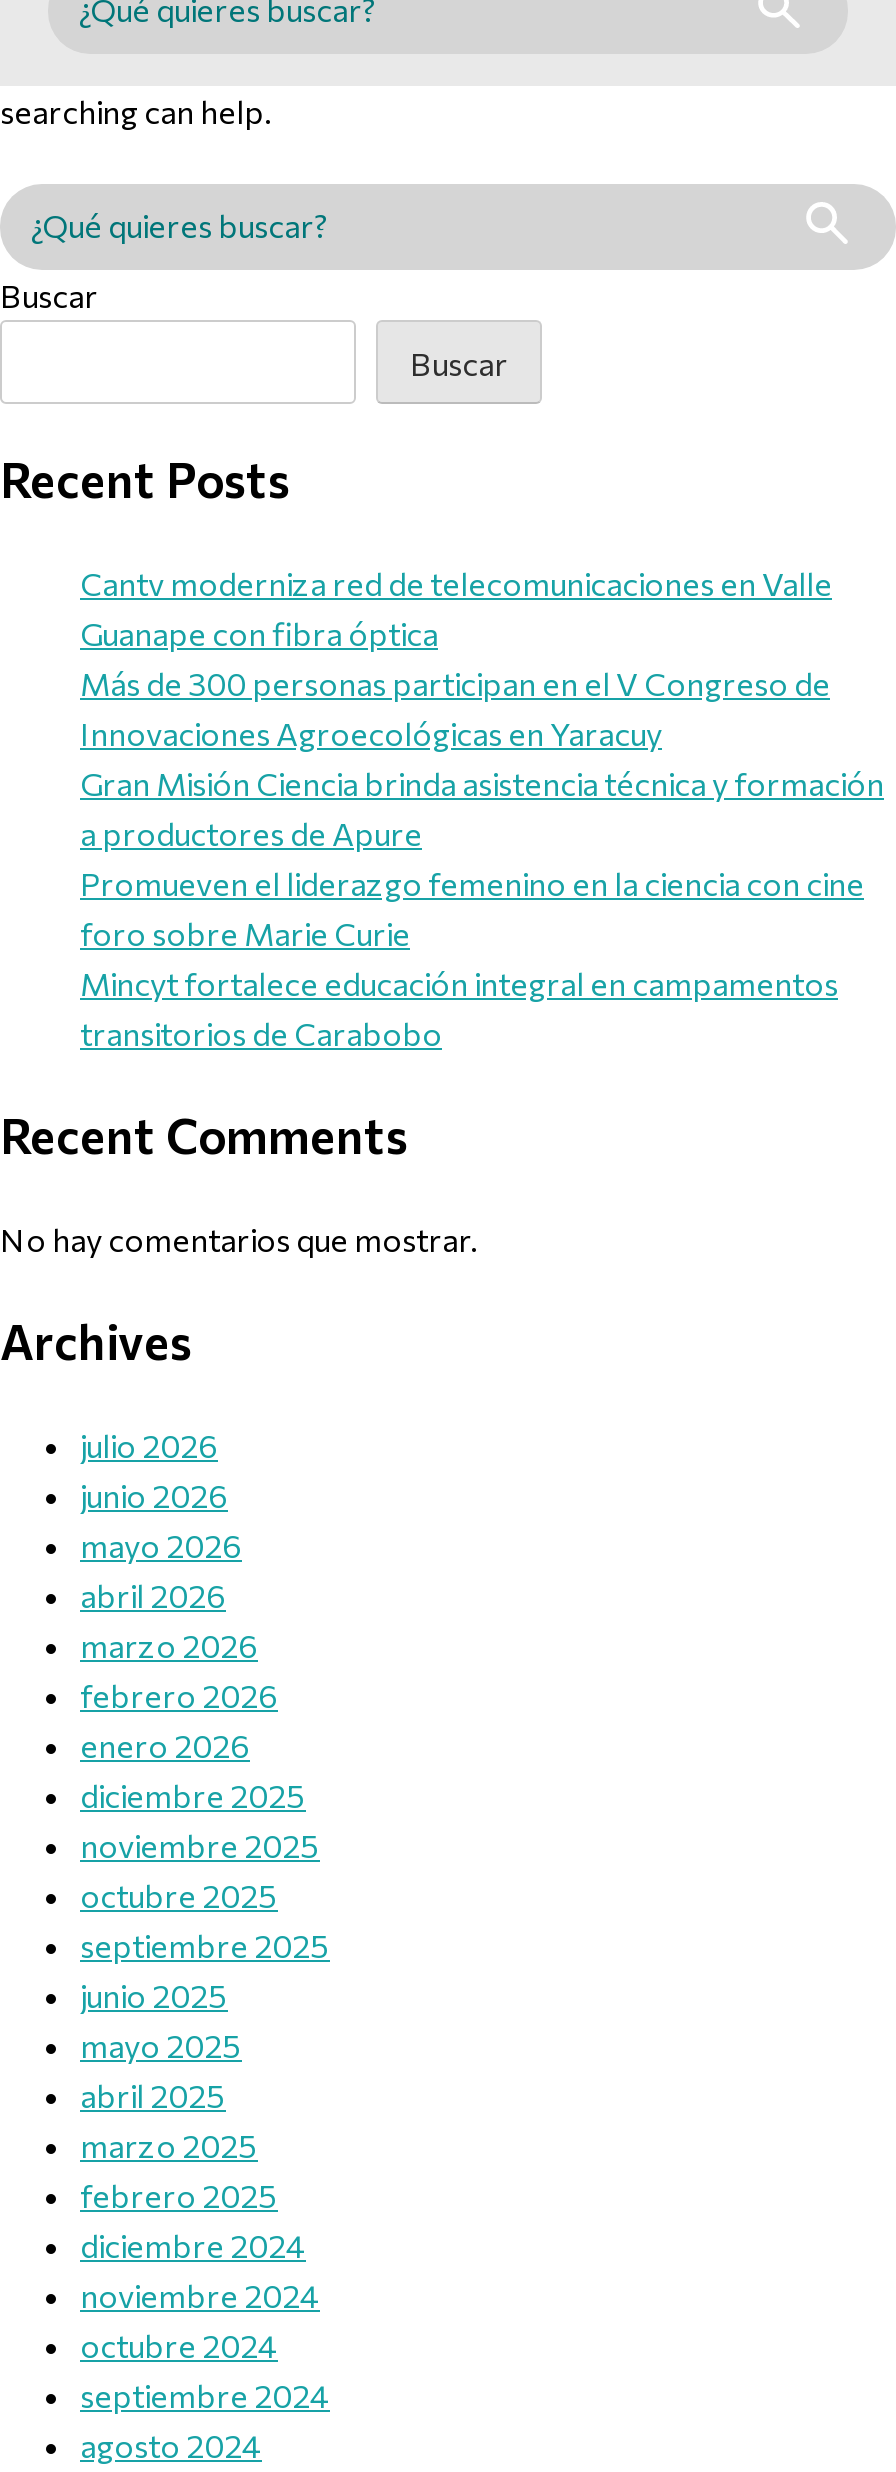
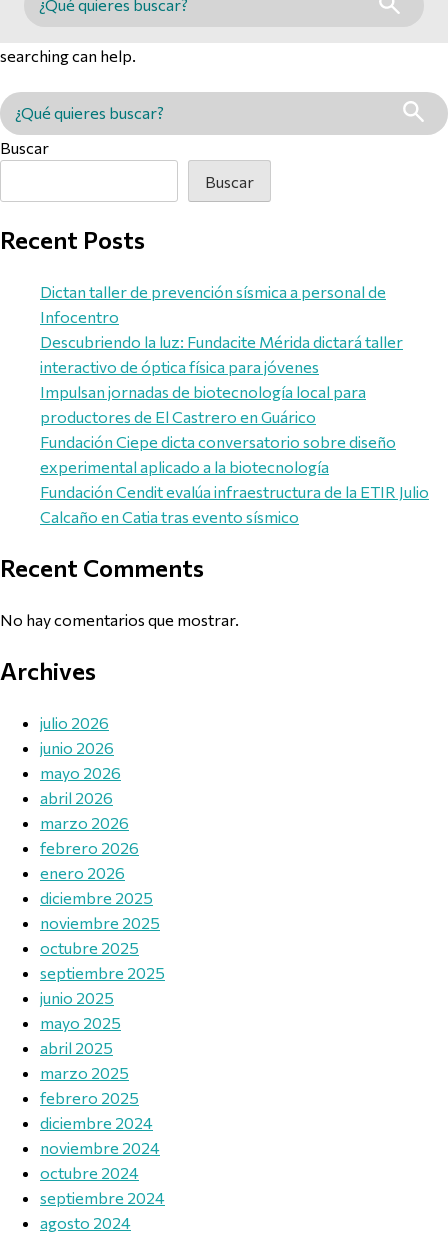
[80,565,884,1053] Cantv moderniza red de telecomunicaciones en Valle | Guanape con fibra óptica | Más de 300 personas participan en el V Congreso de | Innovaciones Agroecológicas en Yaracuy | Gran Misión Ciencia brinda asistencia técnica y formación | a productores de Apure | Promueven el liderazgo femenino en la ciencia con cine | foro sobre Marie Curie | Mincyt fortalece educación integral en campamentos | transitorios de Carabobo -> [40,282,429,526] Dictan taller de prevención sísmica a personal de | Infocentro | Descubriendo la luz: Fundacite Mérida dictará taller | interactivo de óptica física para jóvenes | Impulsan jornadas de biotecnología local para | productores de El Castrero en Guárico | Fundación Ciepe dicta conversatorio sobre diseño | experimental aplicado a la biotecnología | Fundación Cendit evalúa infraestructura de la ETIR Julio | Calcaño en Catia tras evento sísmico

